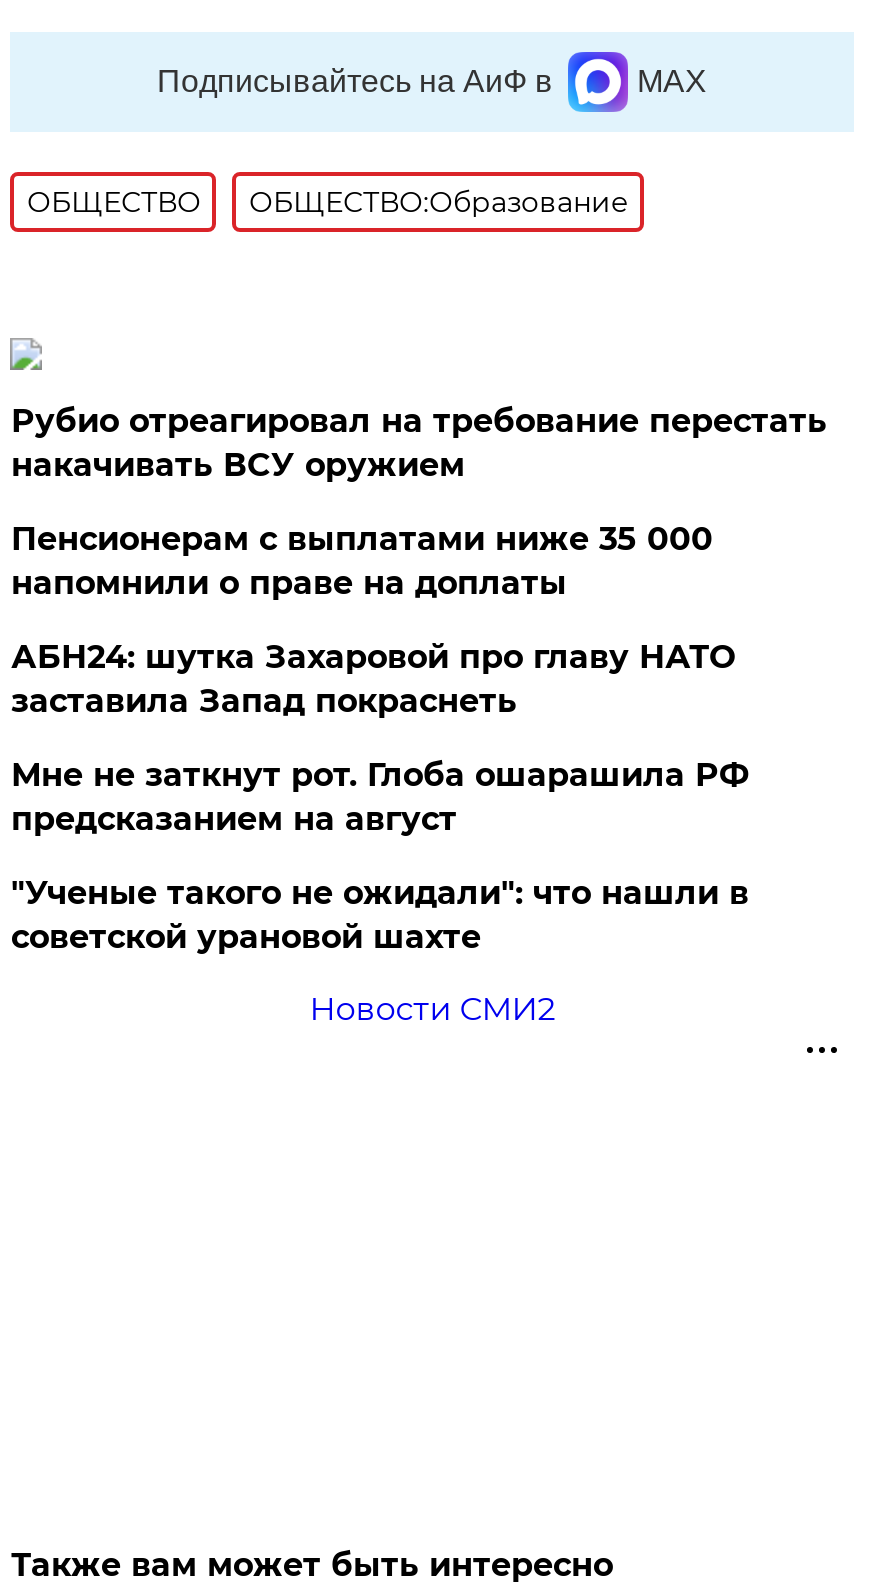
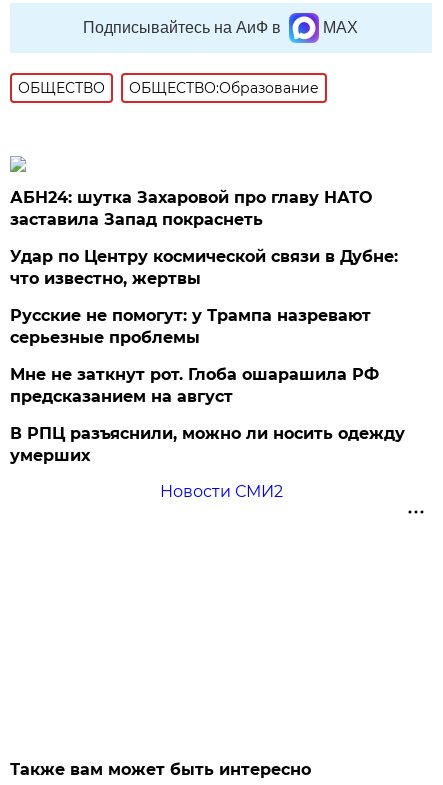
[11,403,827,603] Рубио отреагировал на требование перестать | накачивать ВСУ оружием | Пенсионерам с выплатами ниже 35 000 | напомнили о праве на доплаты -> none
moved [11,639,735,721] -> [10,188,372,229]: АБН24: шутка Захаровой про главу НАТО | заставила Запад покраснеть
none -> [10,247,398,347] Удар по Центру космической связи в Дубне: | что известно, жертвы | Русские не помогут: у Трампа назревают | серьезные проблемы
[11,875,749,957] "Ученые такого не ожидали": что нашли в | советской урановой шахте -> [10,424,405,465] В РПЦ разъяснили, можно ли носить одежду | умерших

